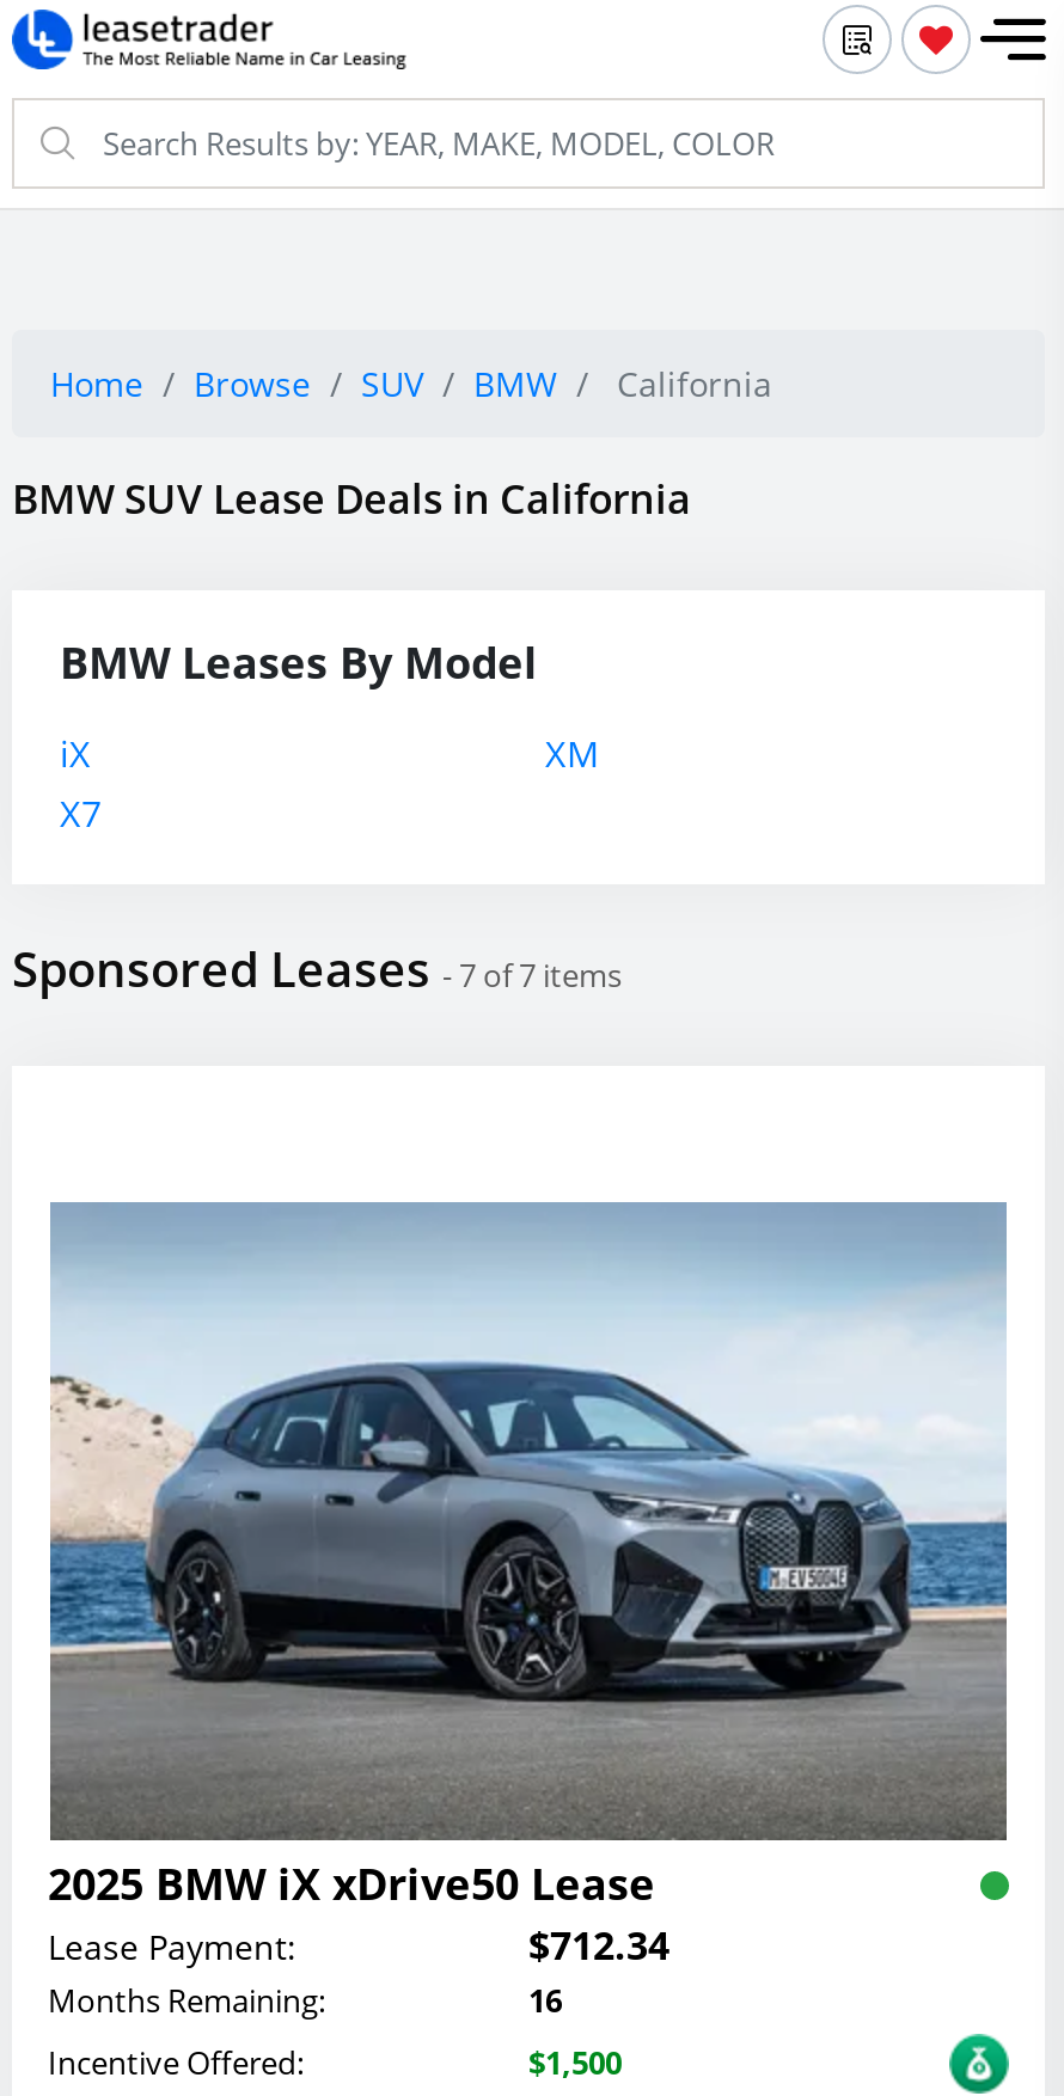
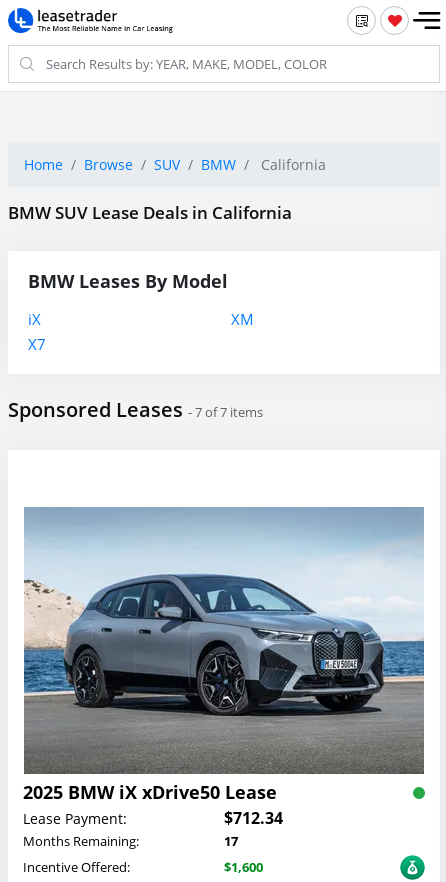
[528,1979,562,2022] 16 -> [224,832,238,850] 17
[528,2041,622,2084] $1,500 -> [224,858,263,876] $1,600

